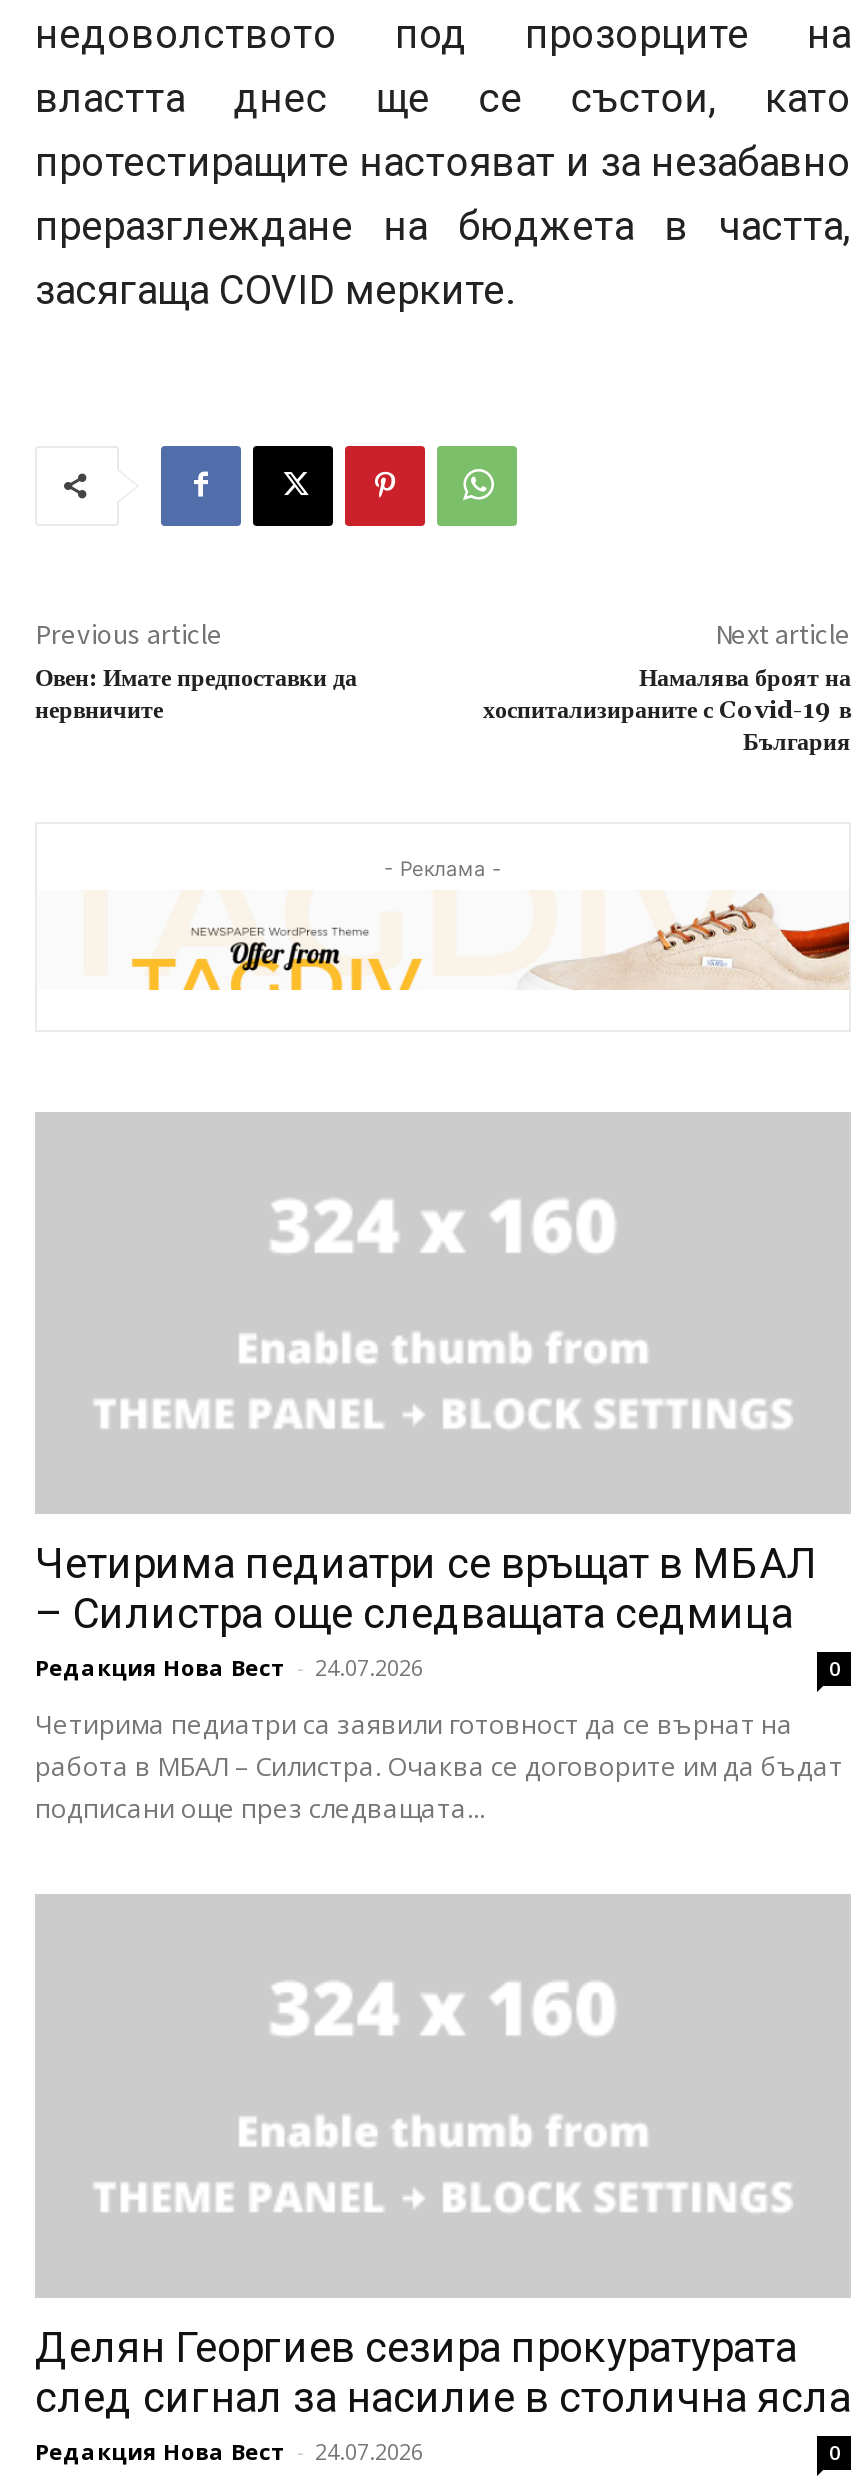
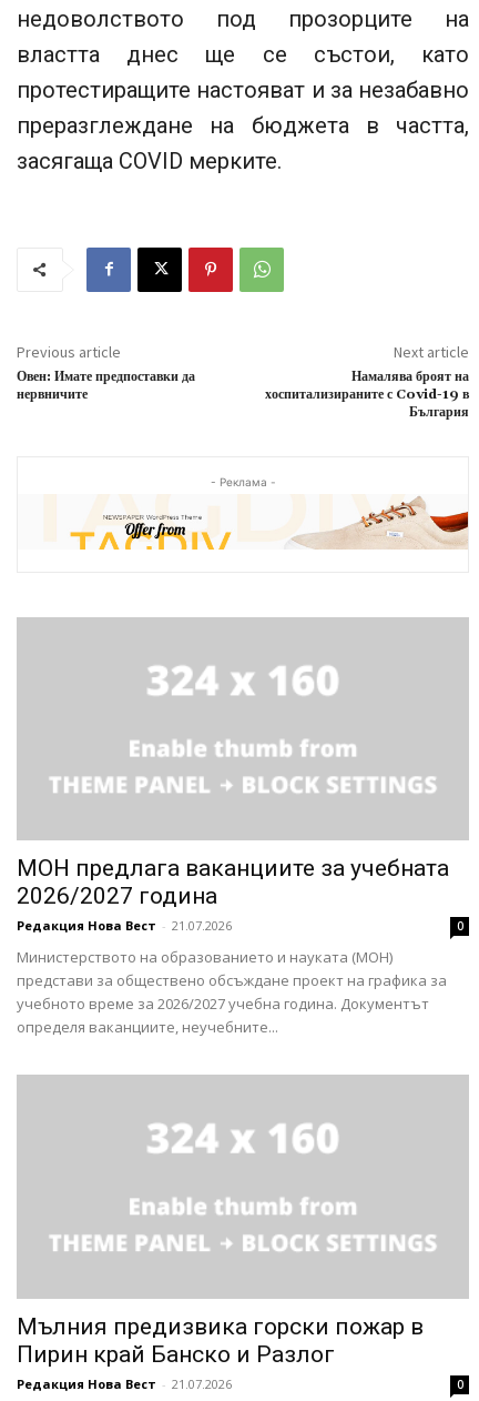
[35,1540,817,1682] Четирима педиатри се връщат в МБАЛ | – Силистра още следващата седмица | Редакция Нова Вест - 24.07.2026 -> [17,855,449,934] МОН предлага ваканциите за учебната | 2026/2027 година | Редакция Нова Вест - 21.07.2026
[35,1706,843,1826] Четирима педиатри са заявили готовност да се върнат на | работа в МБАЛ – Силистра. Очаква се договорите им да бъдат | подписани още през следващата... -> [17,947,447,1037] Министерството на образованието и науката (МОН) | представи за обществено обсъждане проект на графика за | учебното време за 2026/2027 учебна година. Документът | определя ваканциите, неучебните...
[35,2323,851,2465] Делян Георгиев сезира прокуратурата | след сигнал за насилие в столична ясла | Редакция Нова Вест - 24.07.2026 -> [17,1313,424,1392] Мълния предизвика горски пожар в | Пирин край Банско и Разлог | Редакция Нова Вест - 21.07.2026

